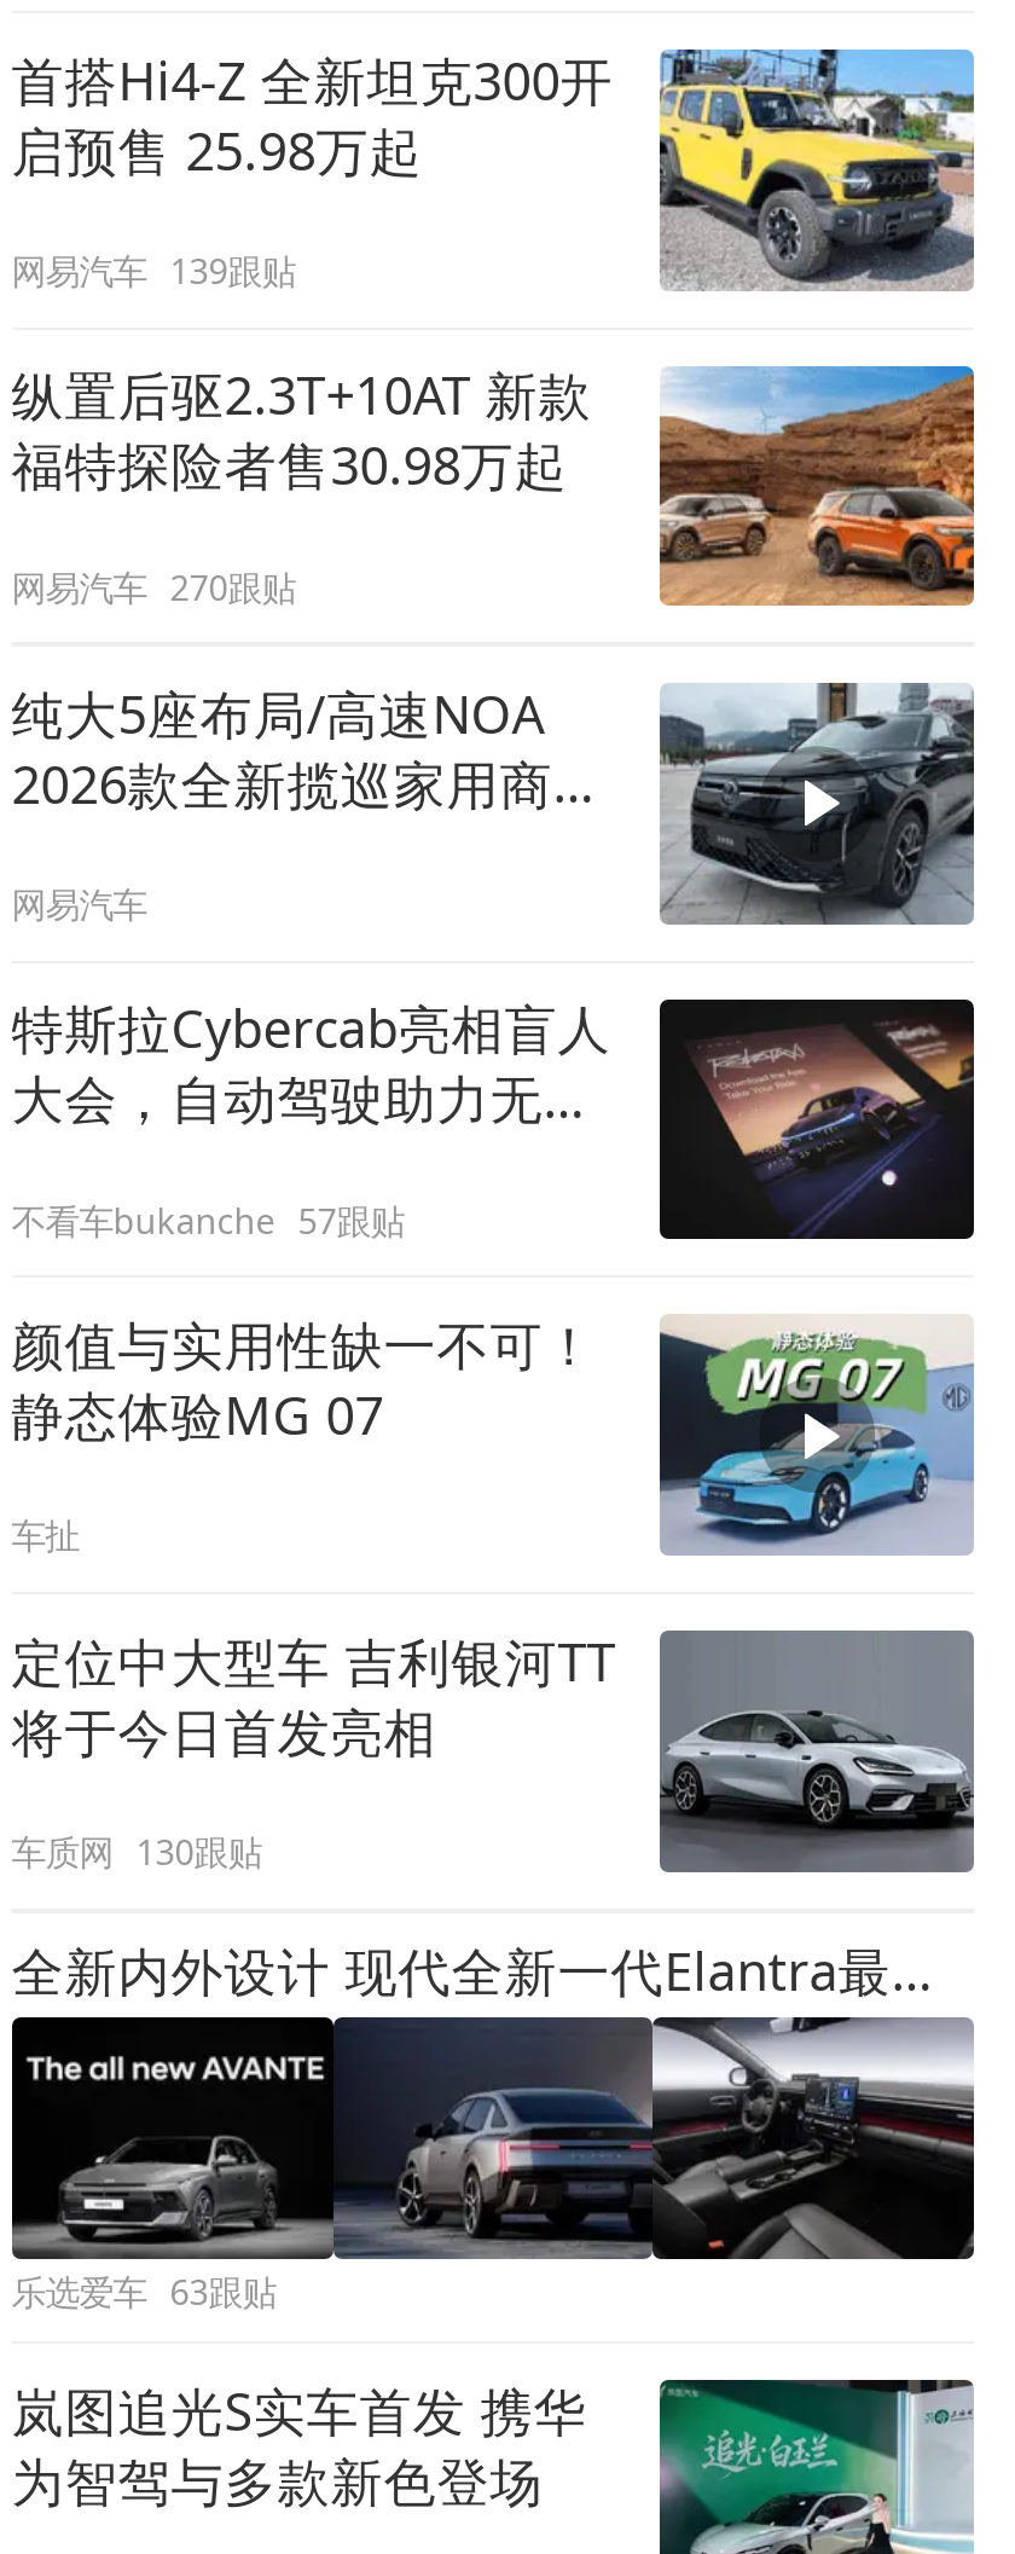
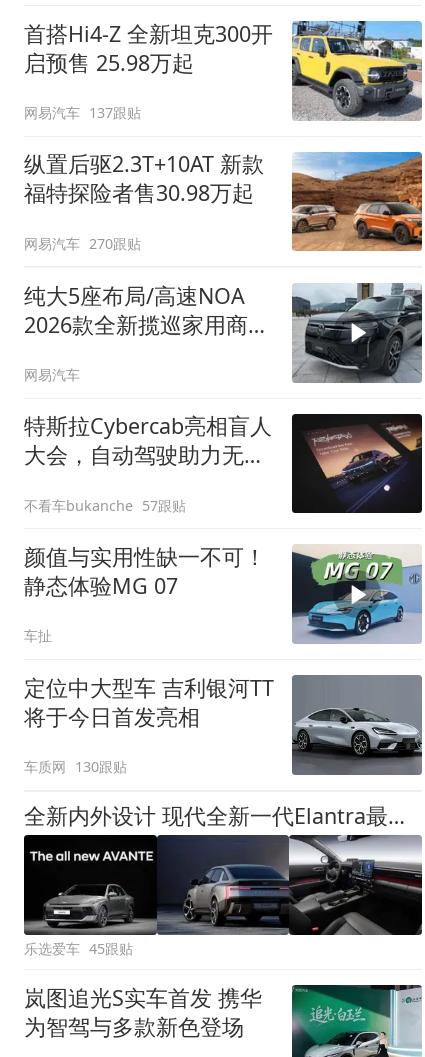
[11,248,296,294] 网易汽车 139跟贴 -> [24,103,141,122] 网易汽车 137跟贴
[11,2270,276,2316] 乐选爱车 63跟贴 -> [24,939,133,958] 乐选爱车 45跟贴

